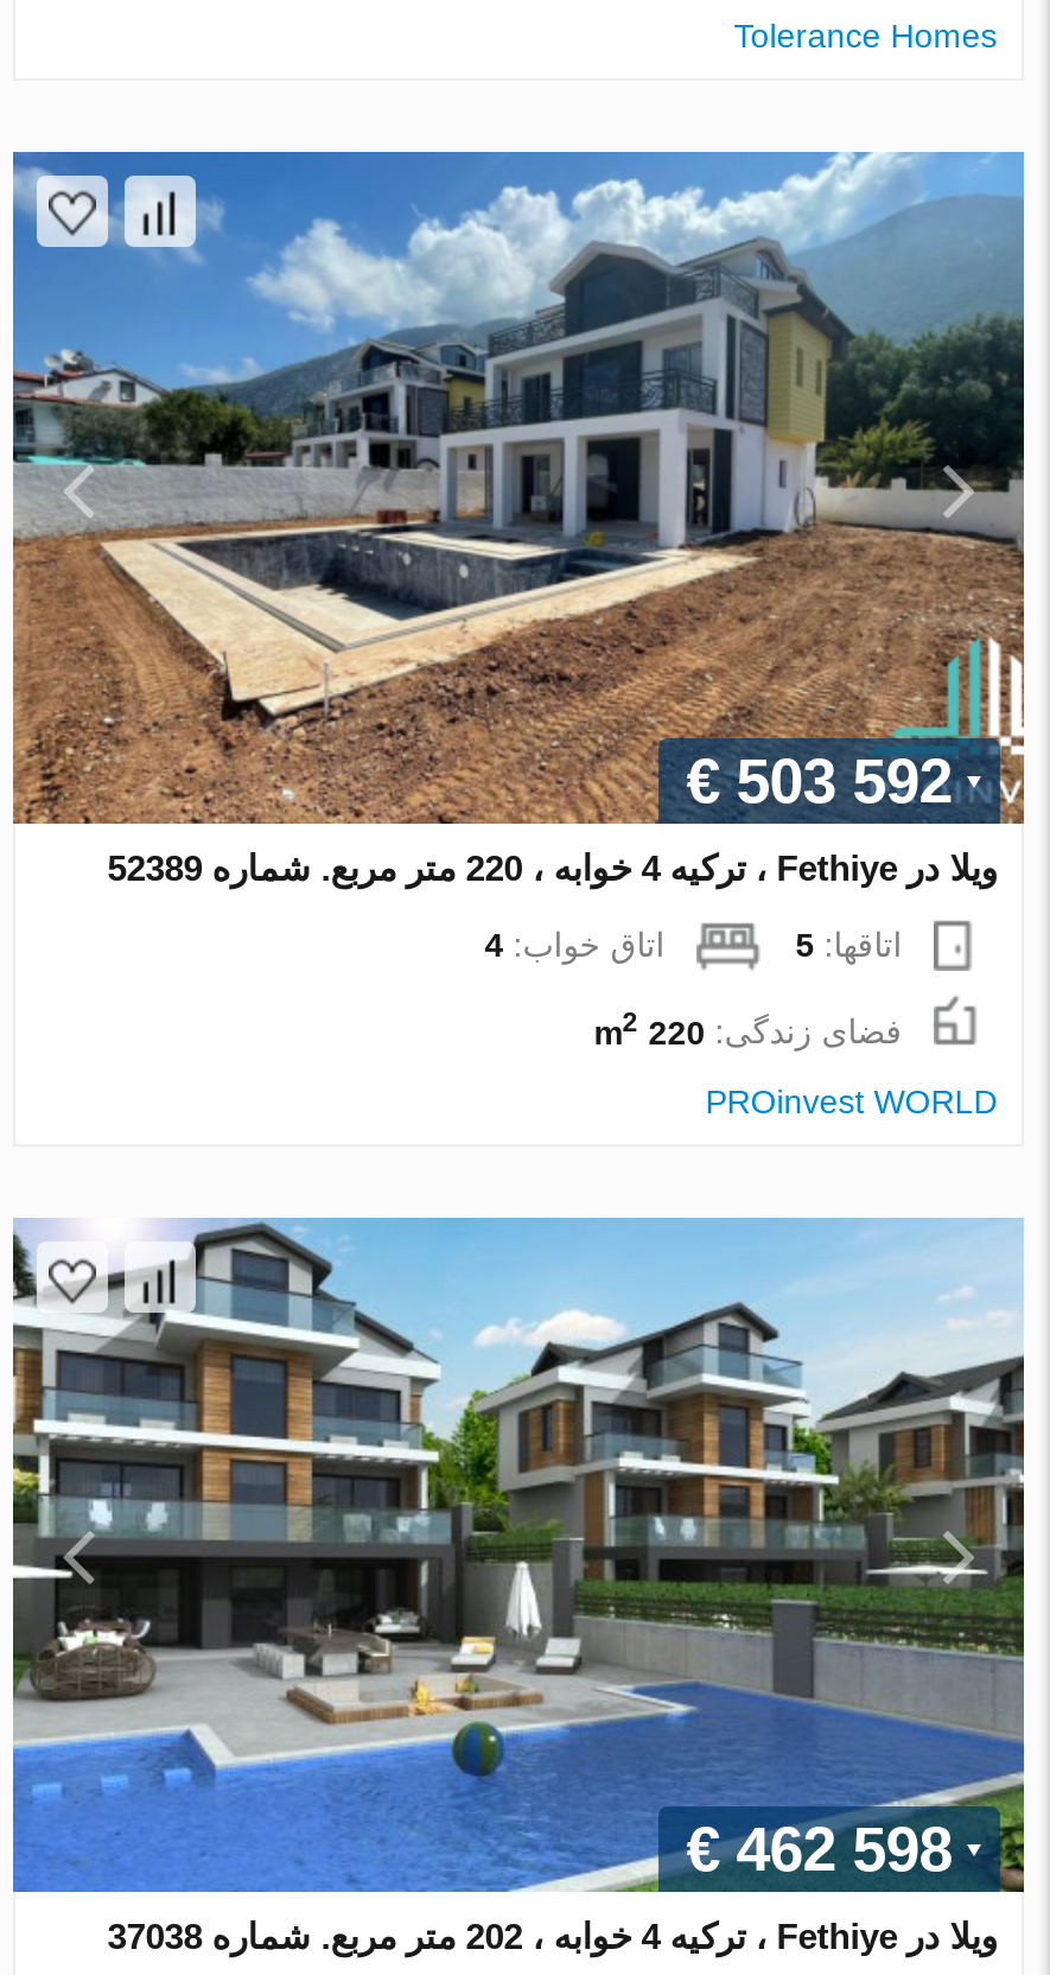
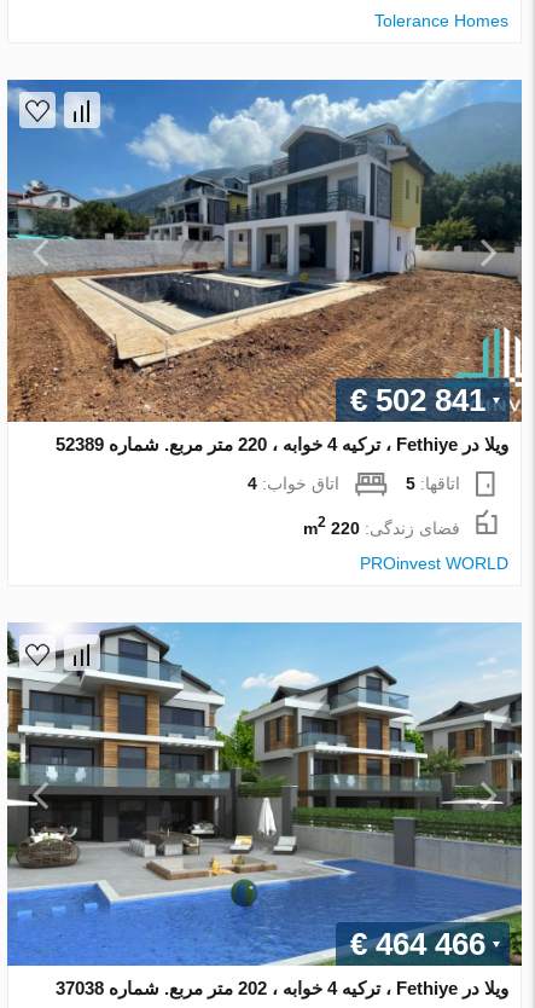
[686,747,952,818] € 503 592 -> [350,383,485,419] € 502 841
[686,1814,952,1885] € 462 598 -> [350,926,485,962] € 464 466

